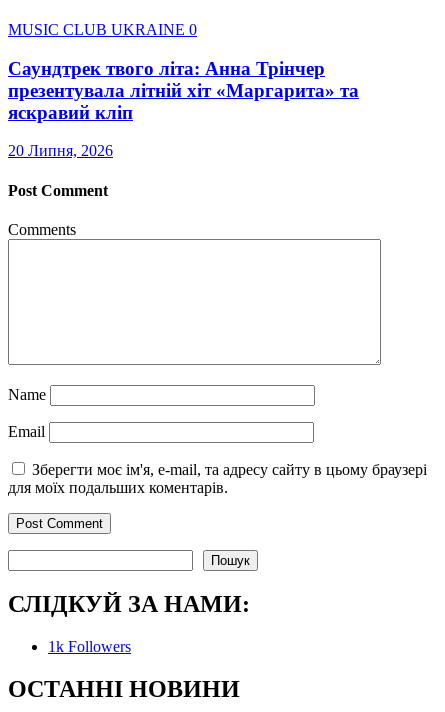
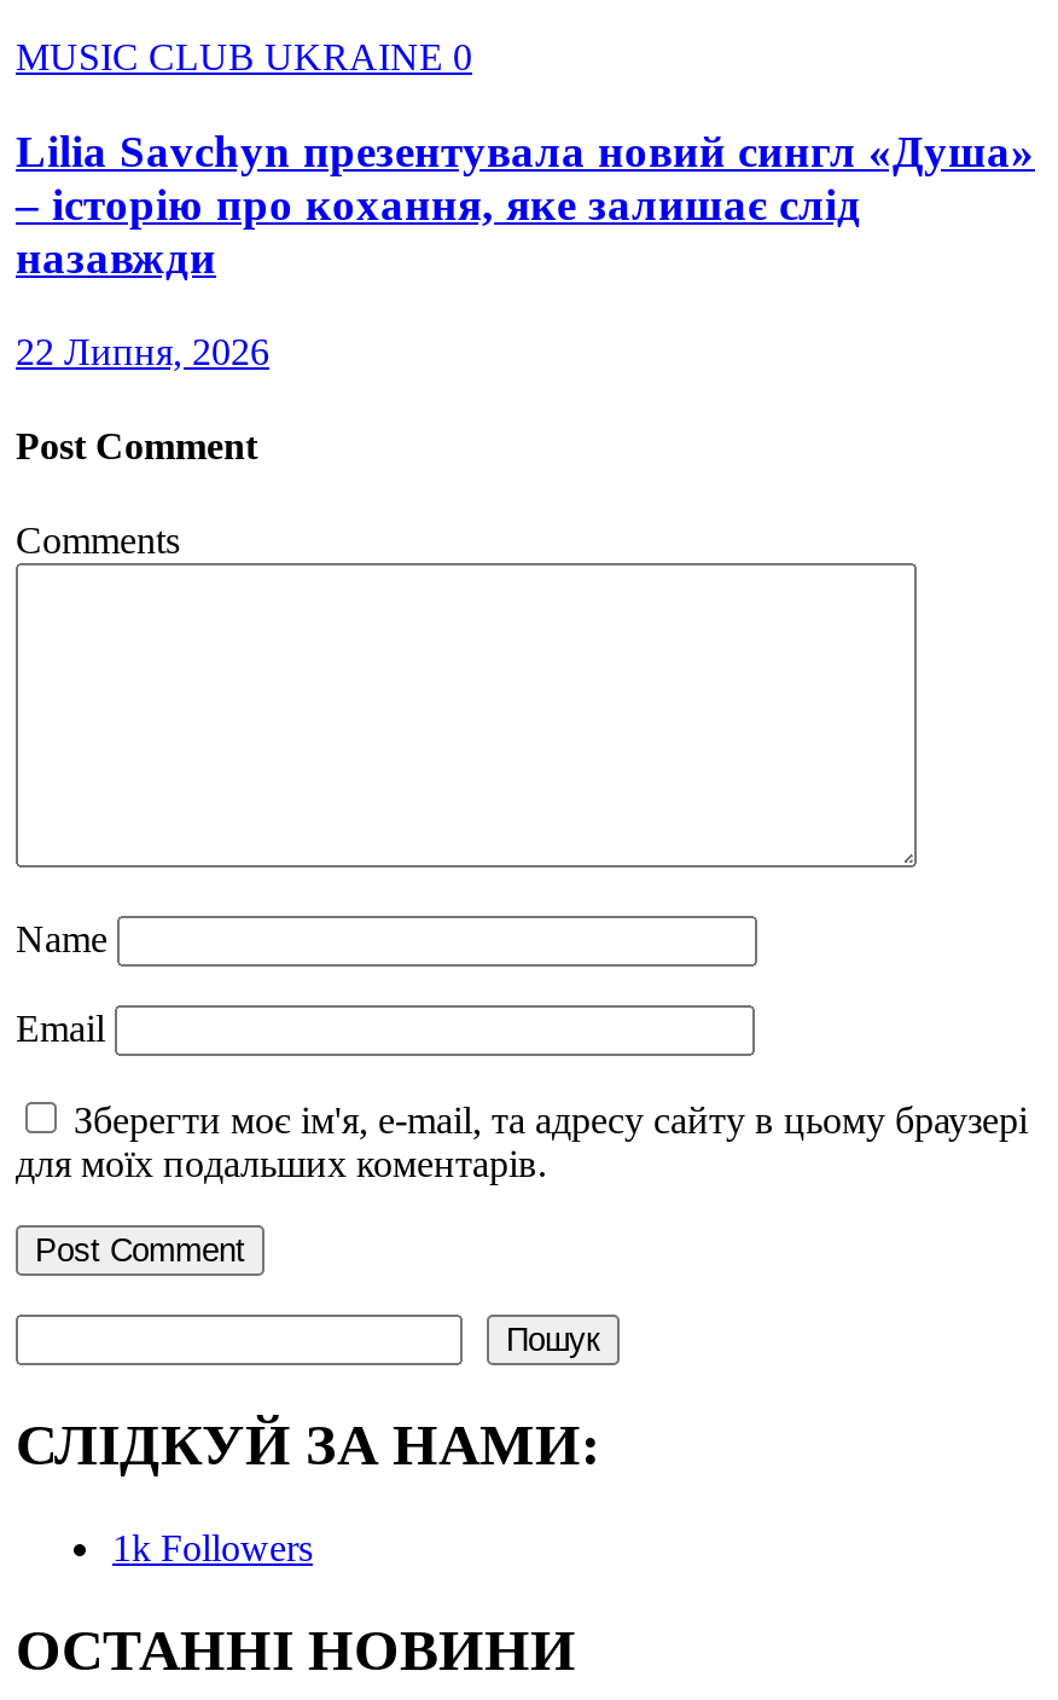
[8,57,359,122] Саундтрек твого літа: Анна Трінчер | презентувала літній хіт «Маргарита» та | яскравий кліп -> [16,126,1035,283] Lilia Savchyn презентувала новий сингл «Душа» | – історію про кохання, яке залишає слід | назавжди
[8,142,113,159] 20 Липня, 2026 -> [16,330,269,371] 22 Липня, 2026

